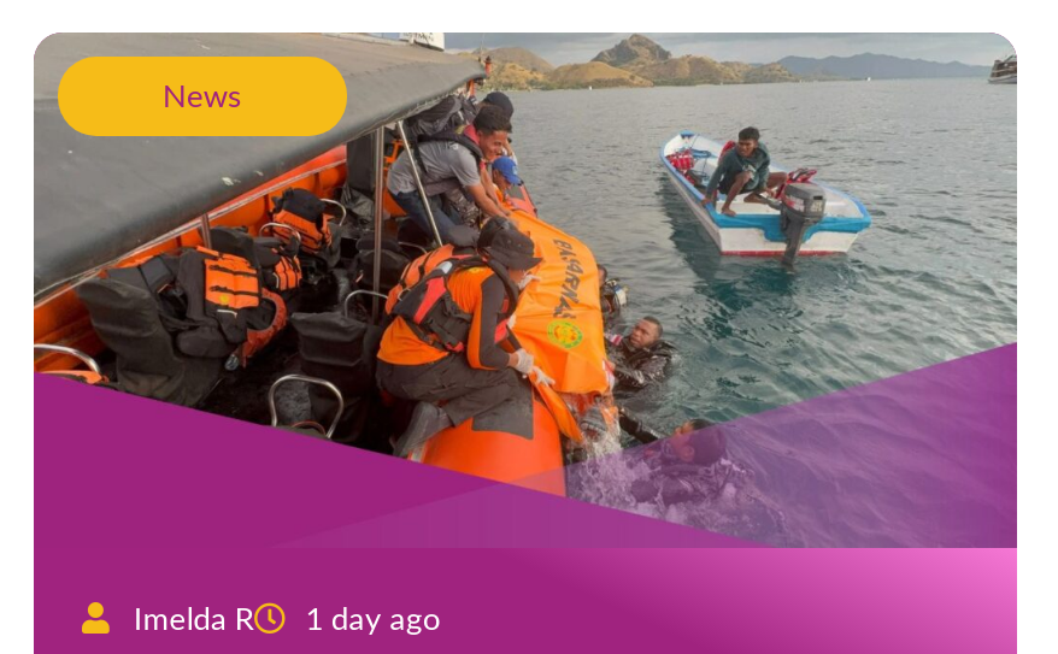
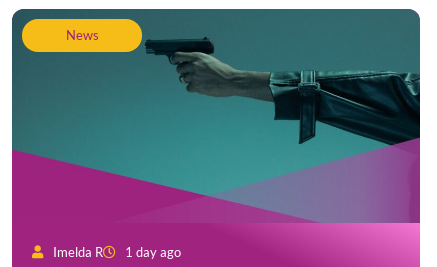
[31,33,1017,529] [image] -> [11,8,420,214] [image]

